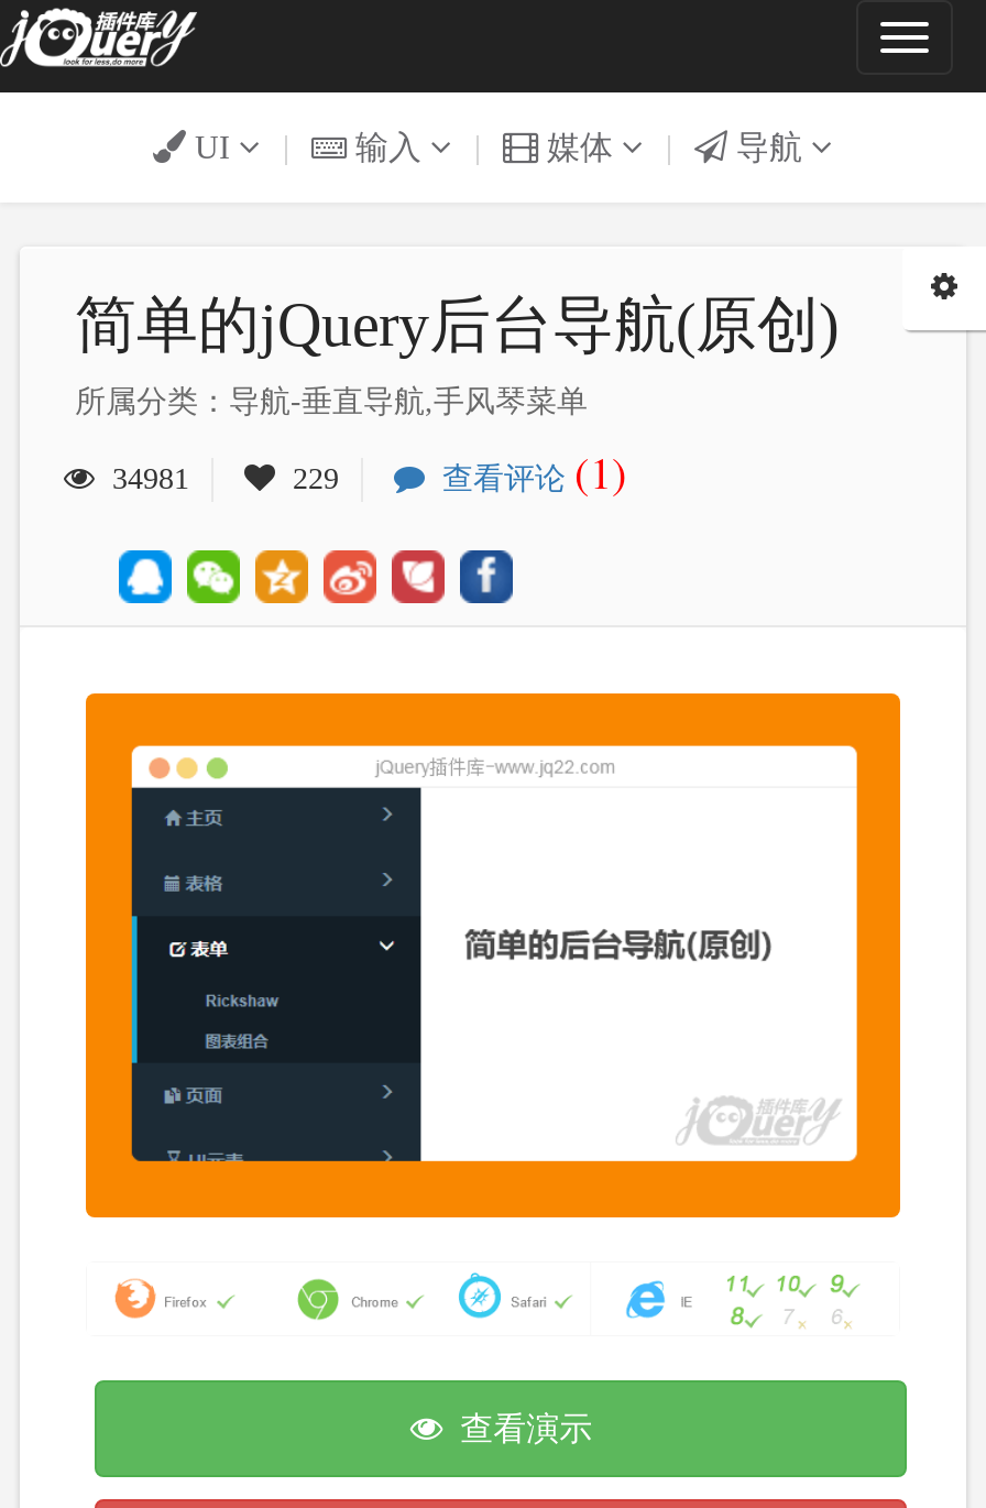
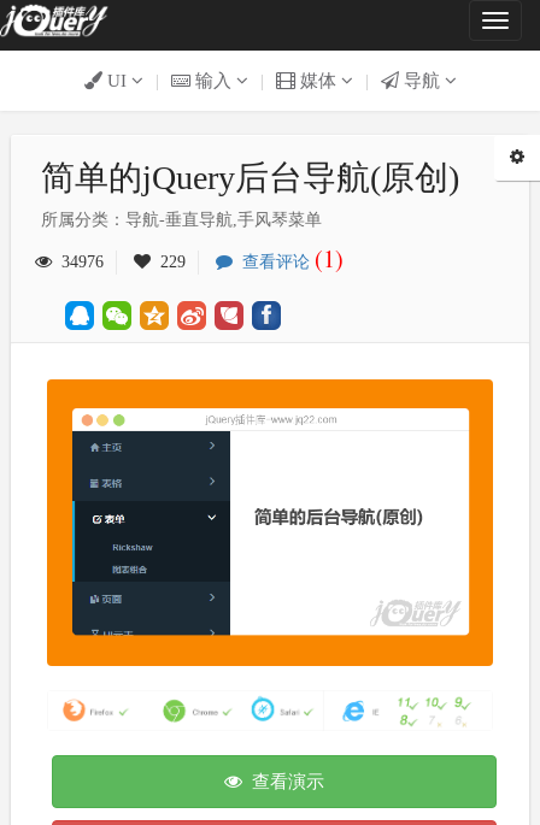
[95,462,189,495] 34981 -> [52,253,104,271] 34976

